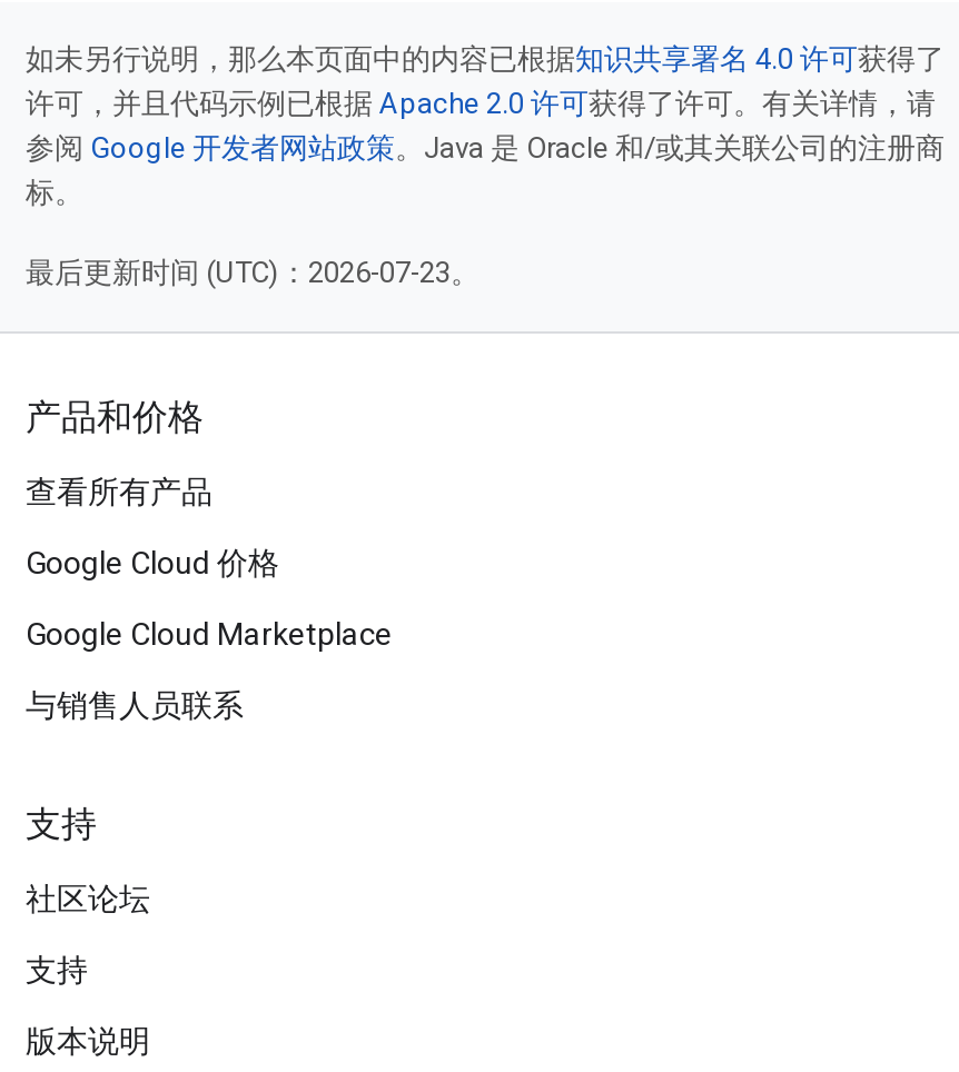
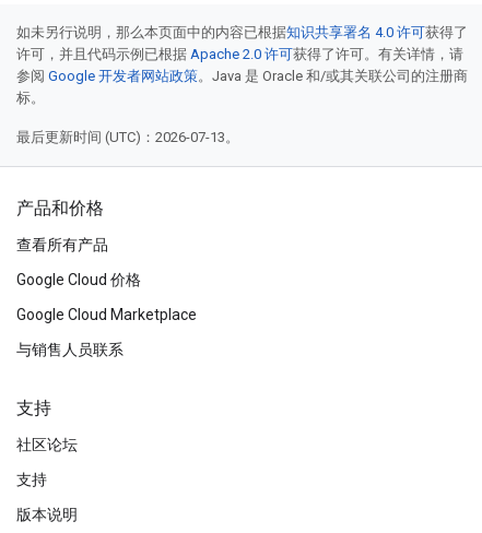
[26,256,480,289] 最后更新时间 (UTC)：2026-07-23。 -> [16,129,239,145] 最后更新时间 (UTC)：2026-07-13。

